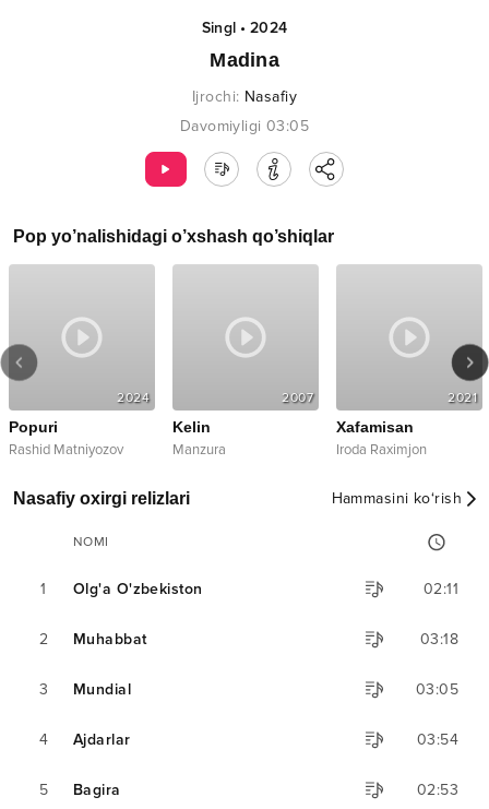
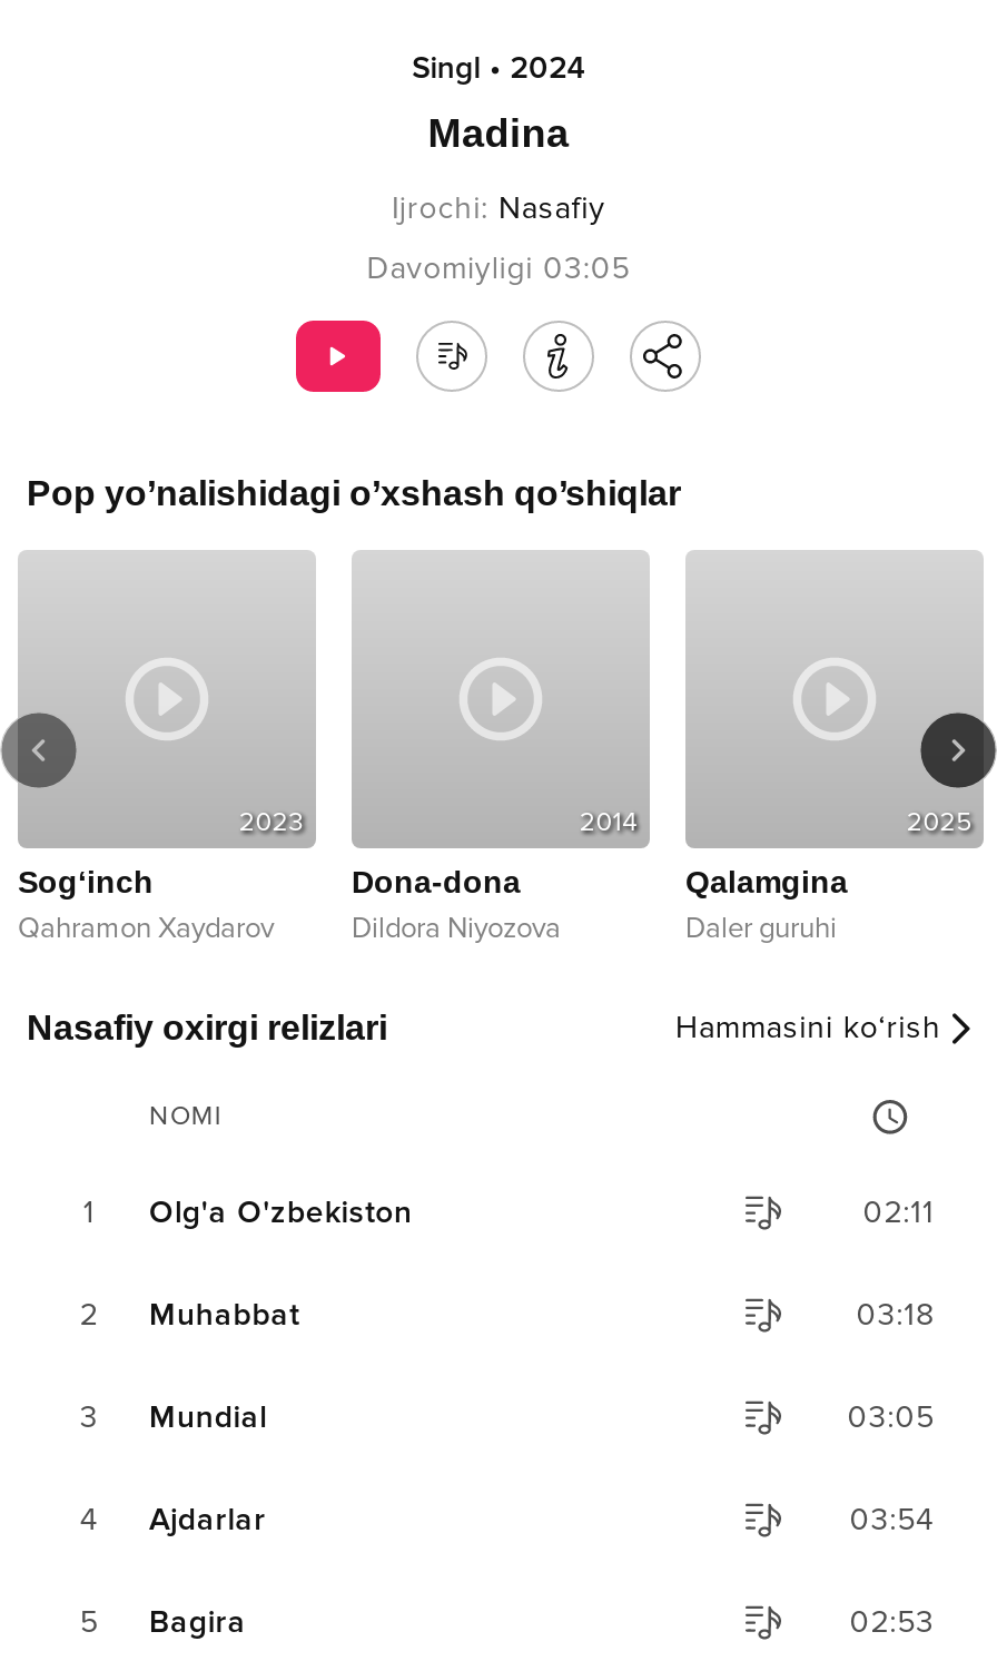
[117,390,150,406] 2024 -> [239,807,305,840] 2023
[282,390,313,406] 2007 -> [580,807,639,840] 2014
[448,390,477,406] 2021 -> [907,807,973,840] 2025
[9,418,123,459] Popuri | Rashid Matniyozov -> [18,865,274,947] Sog‘inch | Qahramon Xaydarov
[172,418,226,459] Kelin | Manzura -> [352,865,561,947] Dona-dona | Dildora Niyozova
[336,418,427,459] Xafamisan | Iroda Raximjon -> [685,865,848,947] Qalamgina | Daler guruhi

